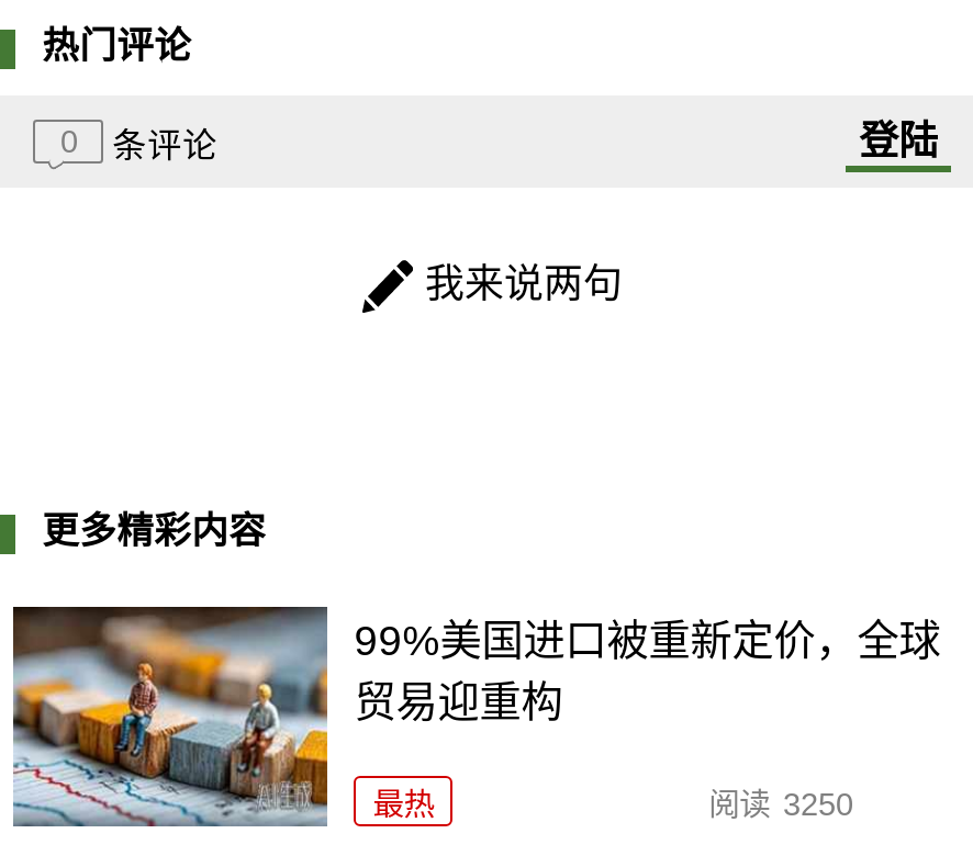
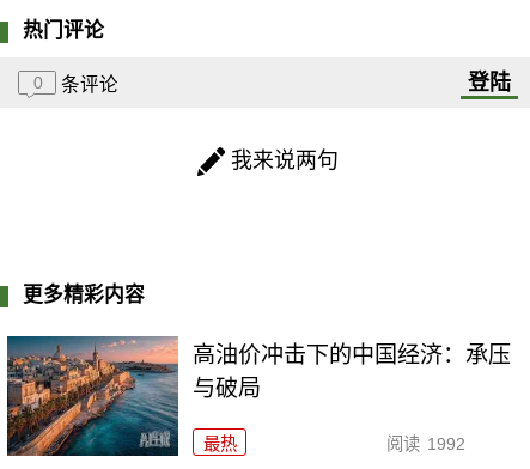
[11,605,941,829] [image] | 99%美国进口被重新定价，全球 | 贸易迎重构 -> [6,335,511,457] [image] | 高油价冲击下的中国经济：承压 | 与破局
[709,787,853,822] 阅读 3250 -> [386,434,465,453] 阅读 1992

